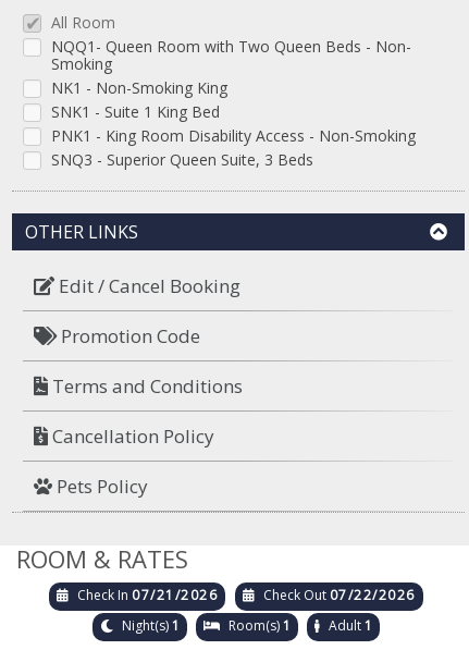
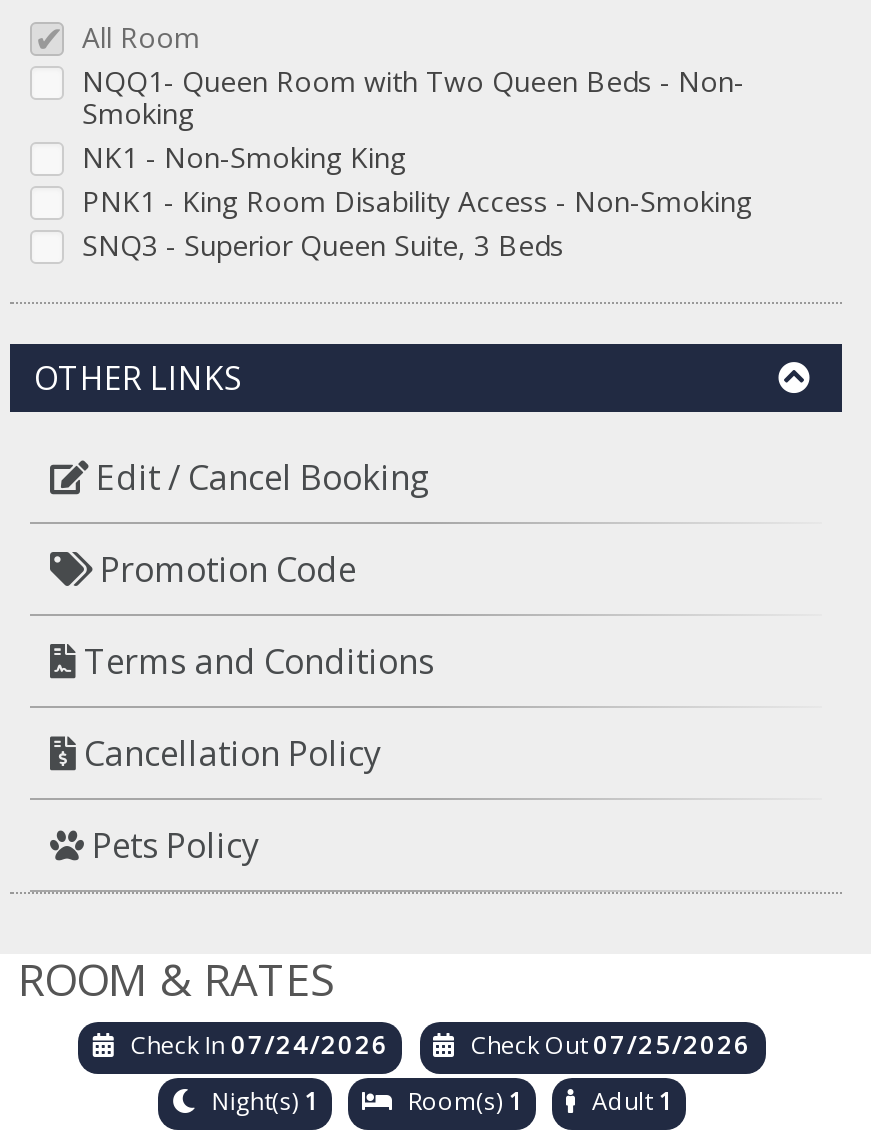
[51,101,220,122] SNK1 - Suite 1 King Bed -> none
[78,586,218,604] Check In 07/21/2026 -> [131,1028,389,1062] Check In 07/24/2026
[263,586,415,604] Check Out 07/22/2026 -> [471,1028,751,1062] Check Out 07/25/2026

